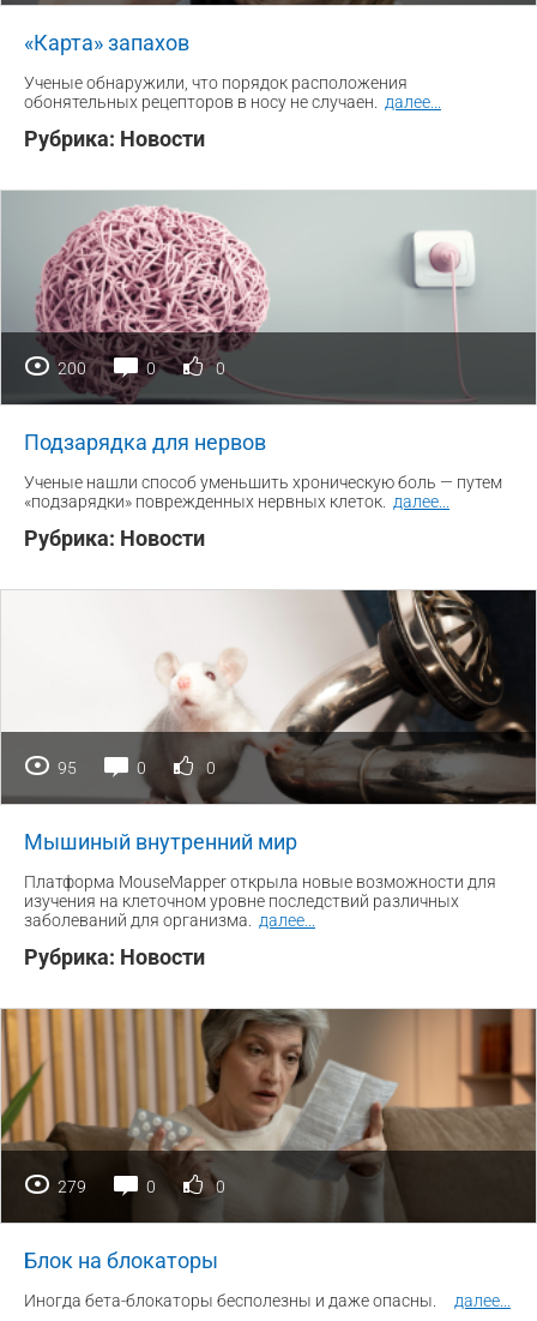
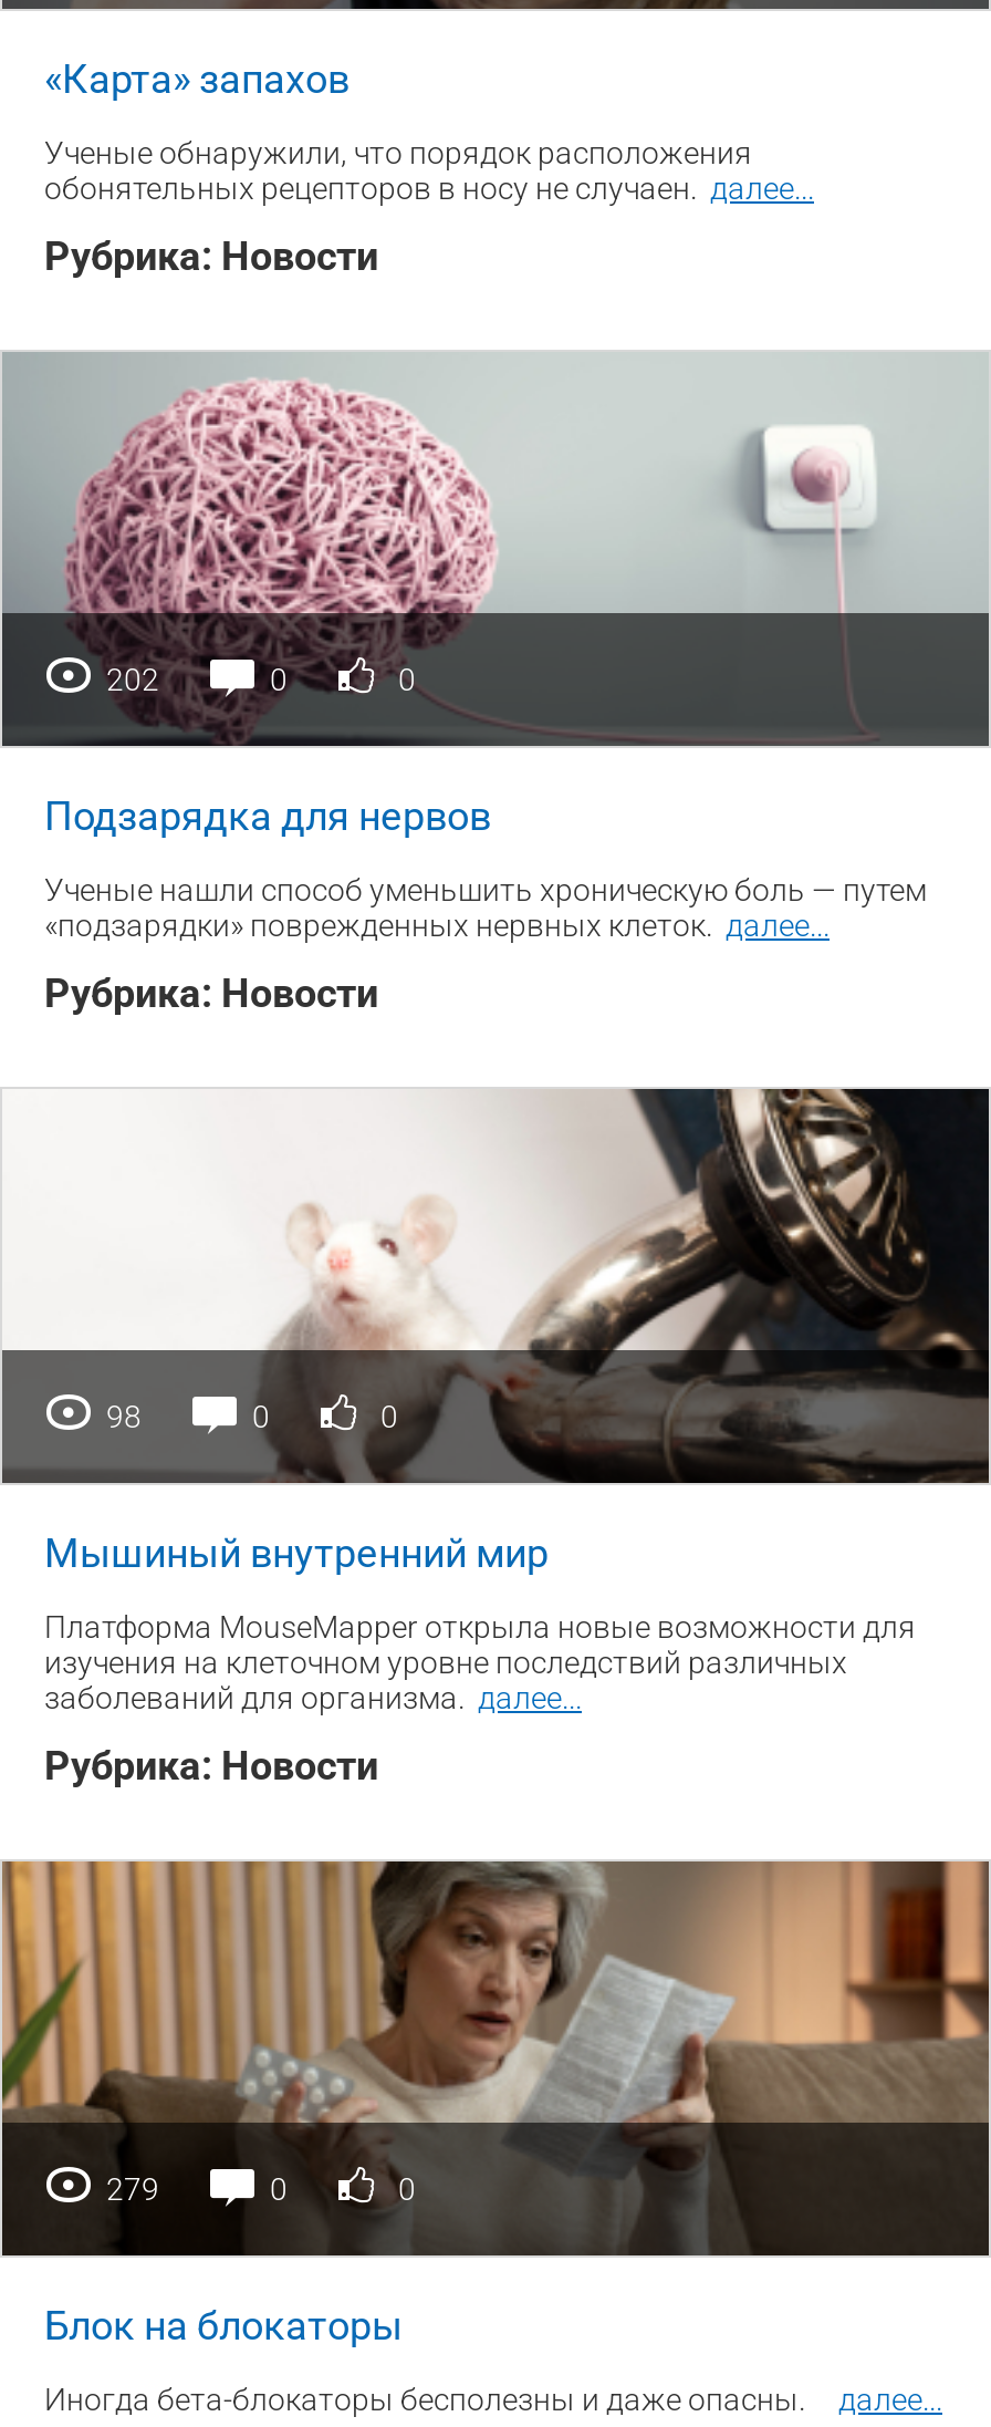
[58,359,86,378] 200 -> [106,662,159,697] 202
[58,758,77,778] 95 -> [106,1399,142,1435] 98

